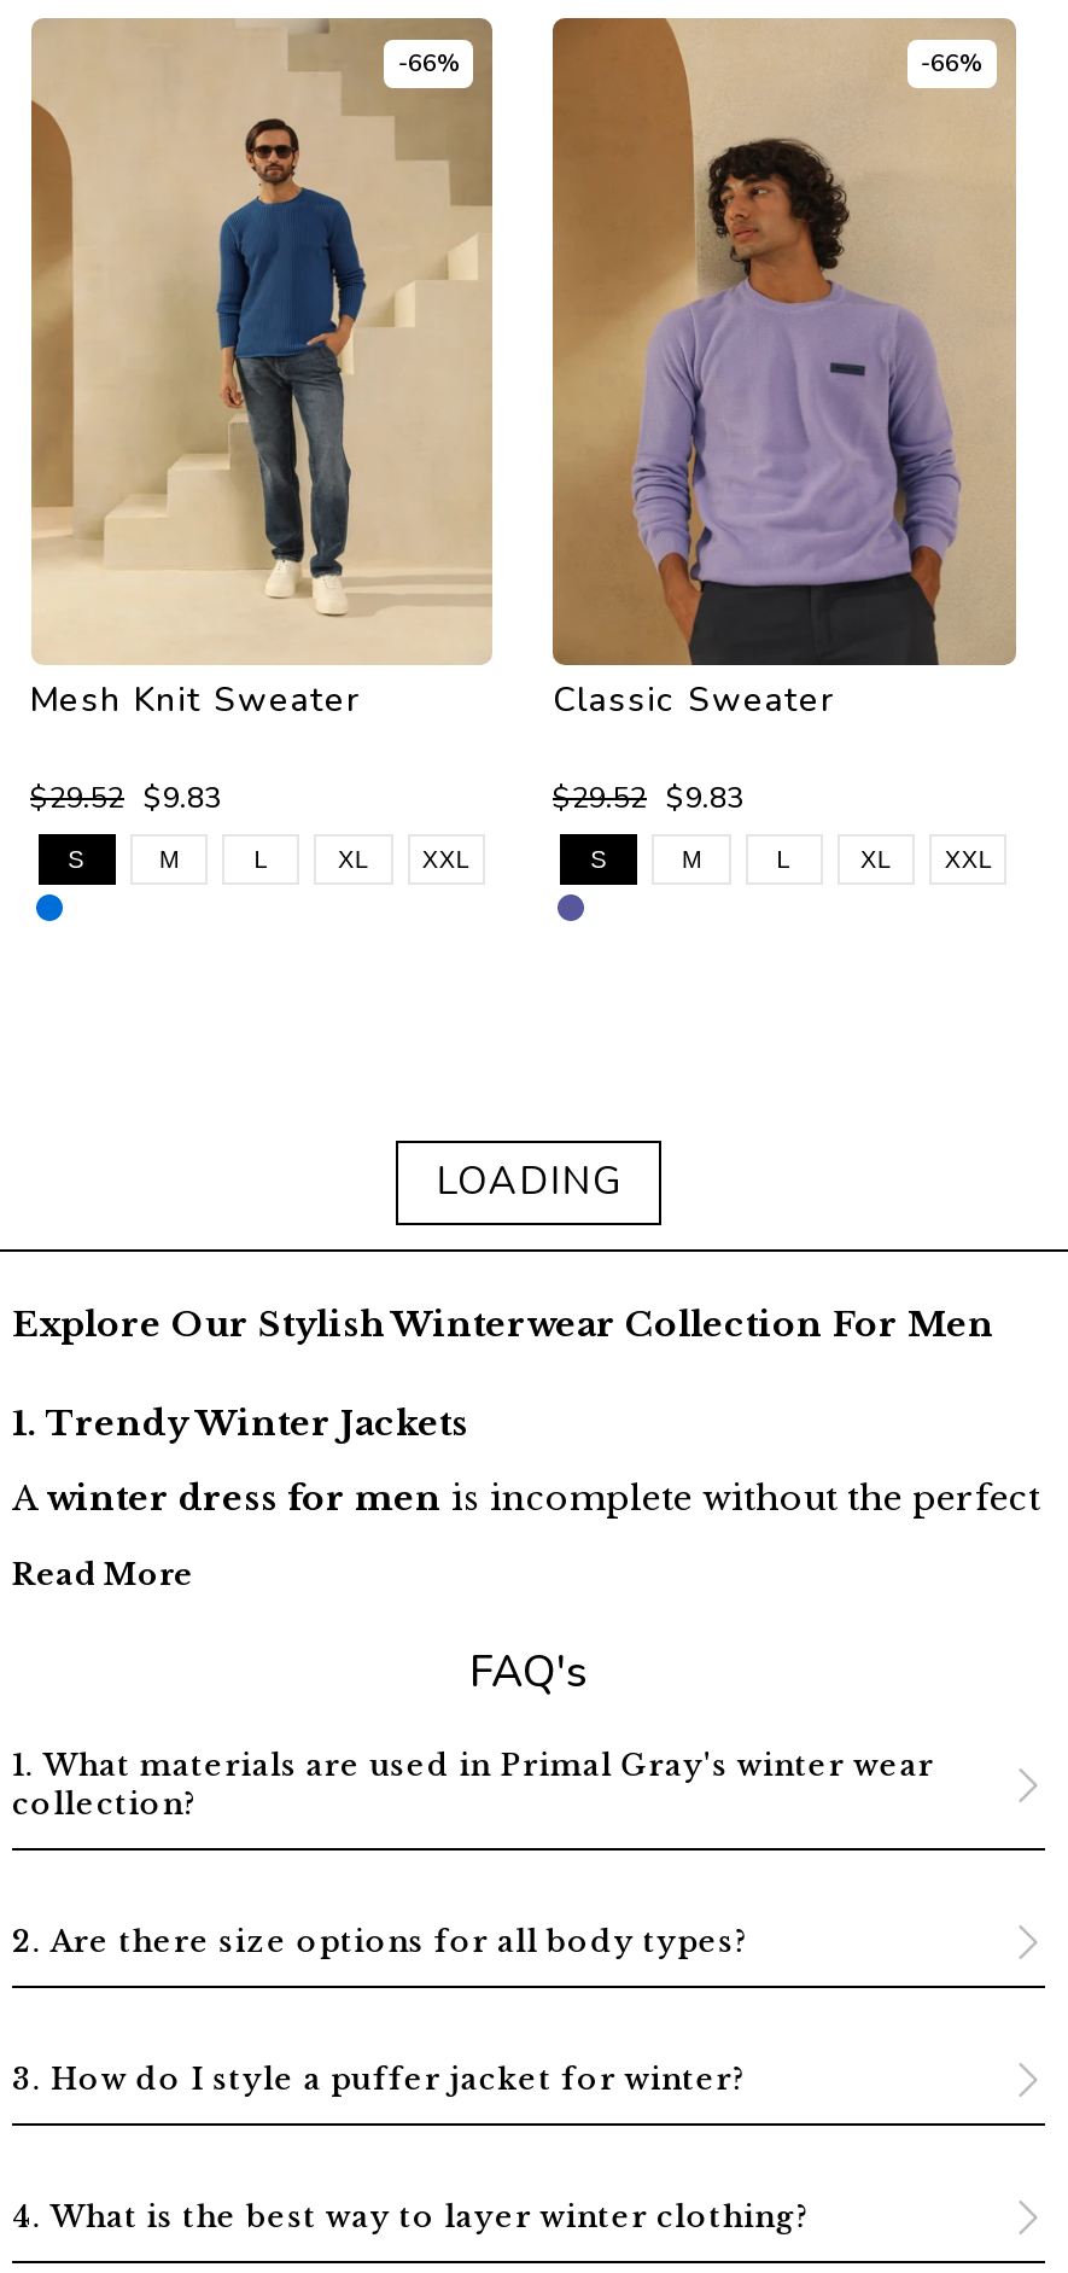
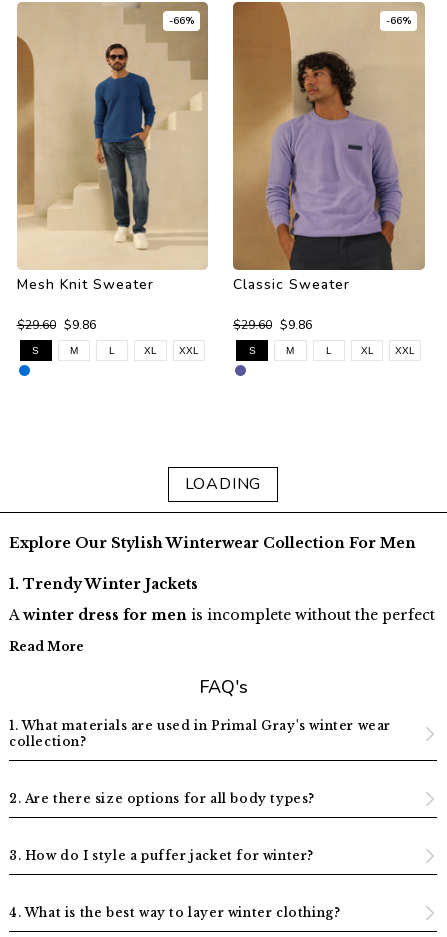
[30,779,221,817] $29.52 $9.83 -> [16,317,95,333] $29.60 $9.86
[553,779,743,817] $29.52 $9.83 -> [233,317,312,333] $29.60 $9.86

